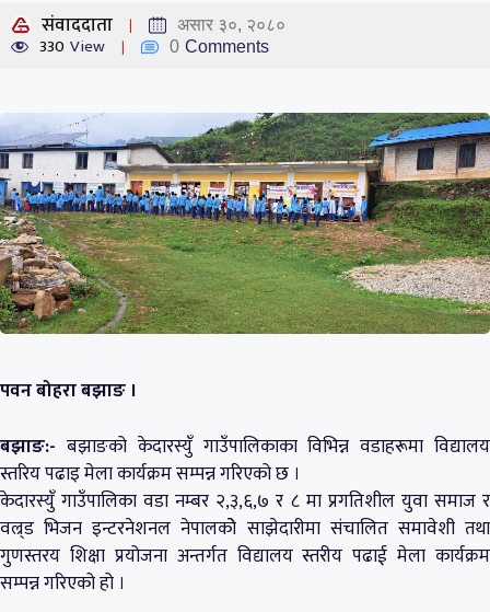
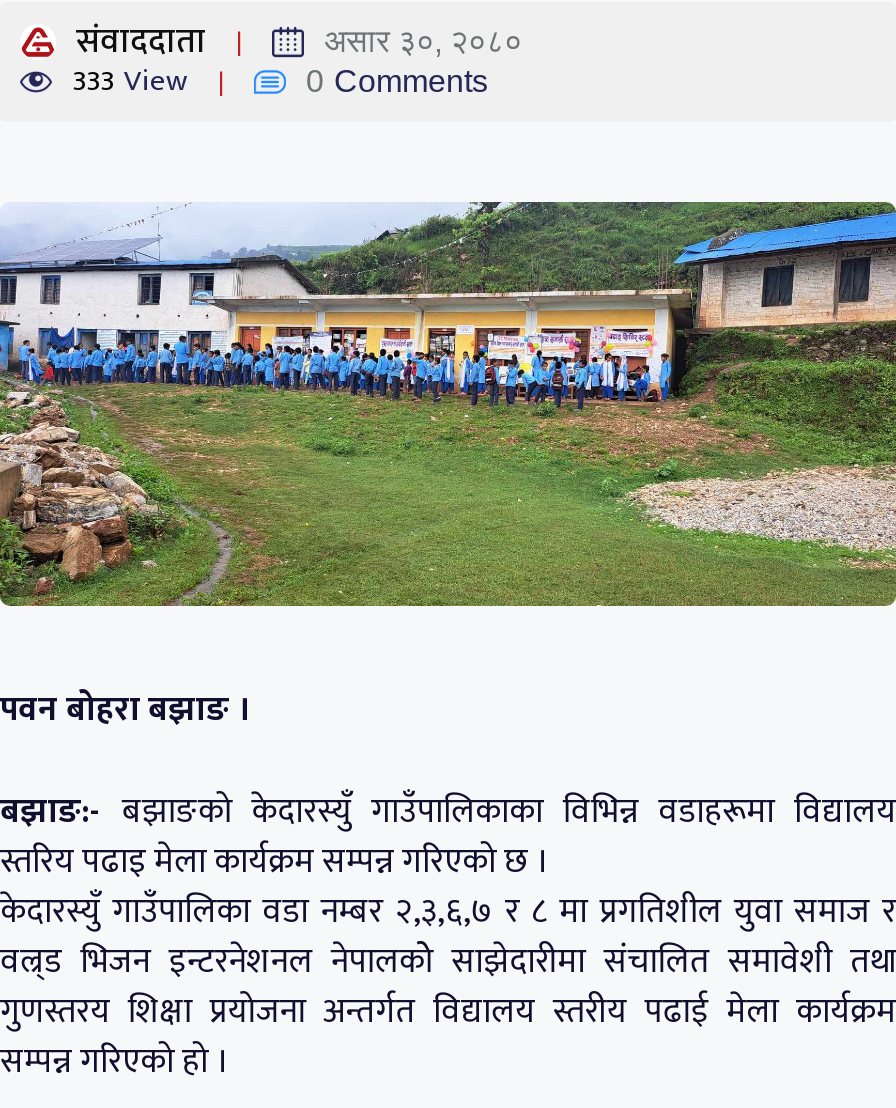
[39,33,105,60] 330 View -> [72,56,188,106] 333 View

